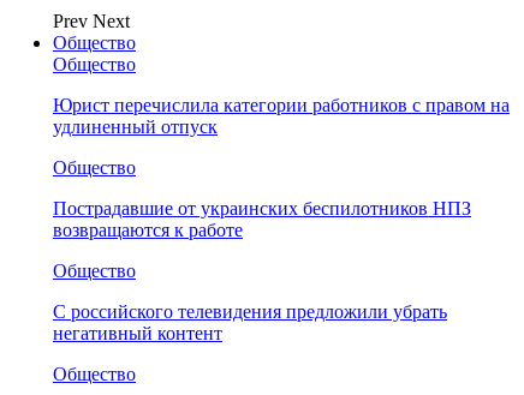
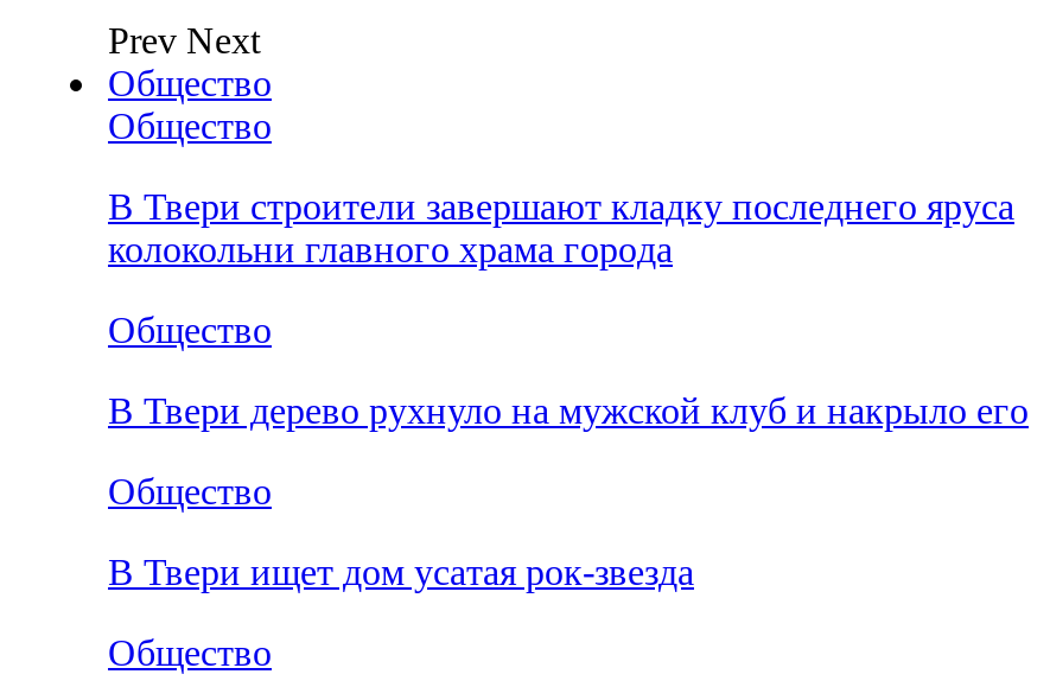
[53,95,510,137] Юрист перечислила категории работников с правом на | удлиненный отпуск -> [108,186,1014,269] В Твери строители завершают кладку последнего яруса | колокольни главного храма города
[53,198,471,240] Пострадавшие от украинских беспилотников НПЗ | возвращаются к работе -> [108,390,1029,431] В Твери дерево рухнуло на мужской клуб и накрыло его
[53,301,447,343] С российского телевидения предложили убрать | негативный контент -> [108,552,694,592] В Твери ищет дом усатая рок-звезда

